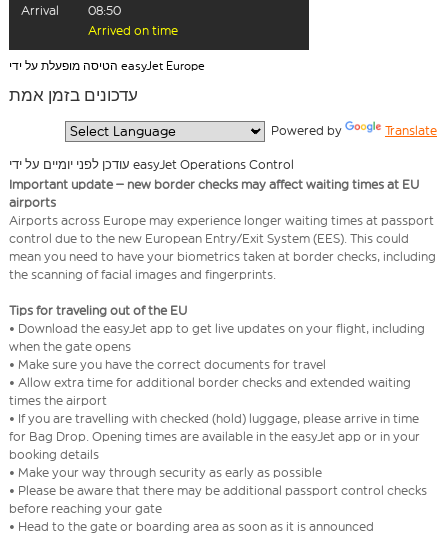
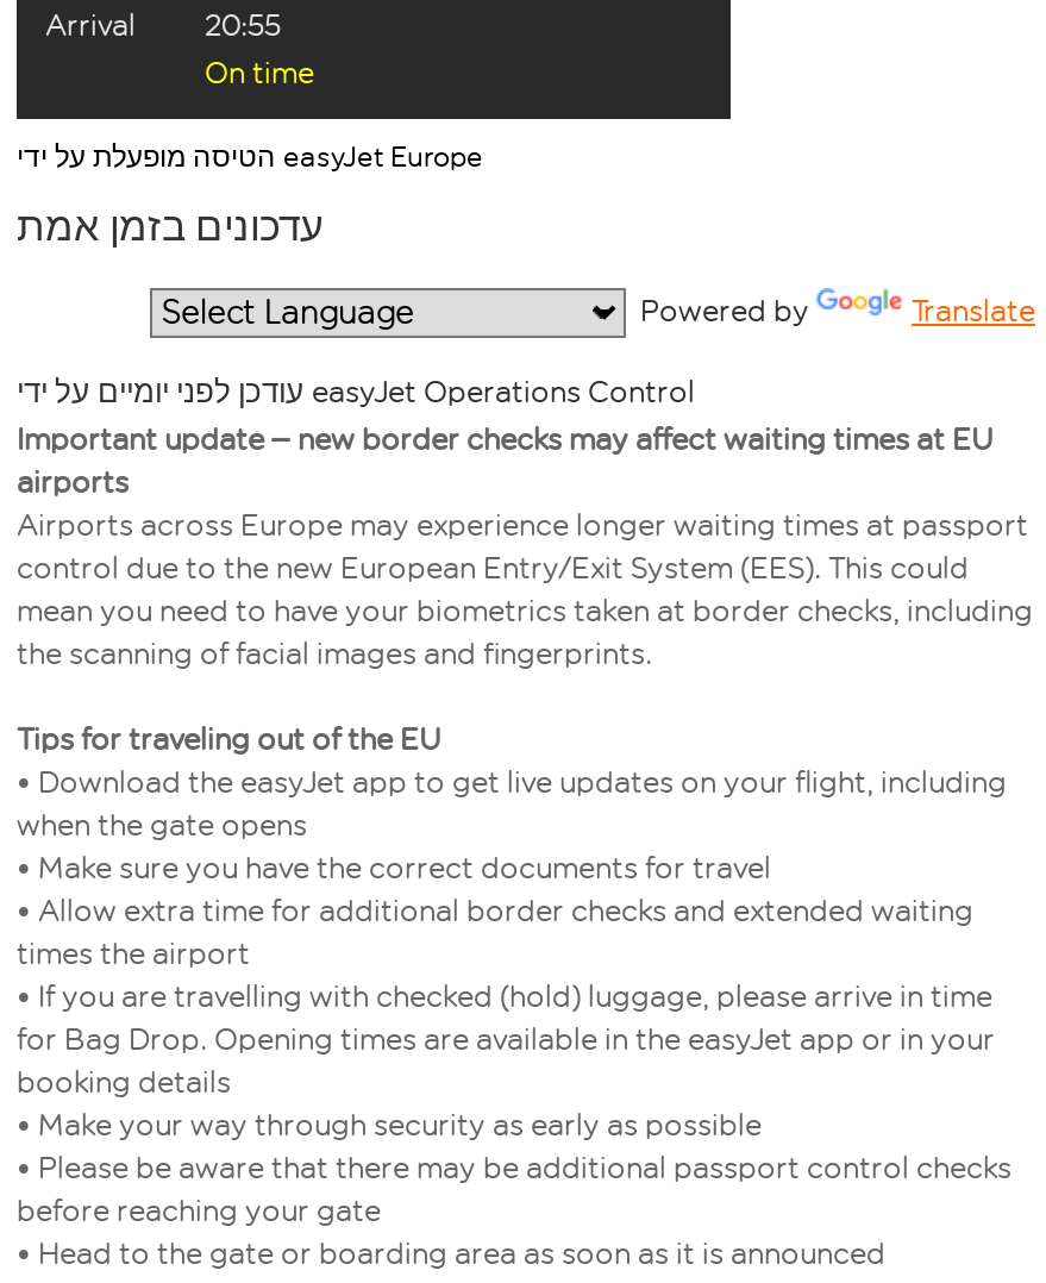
[88,3,178,38] 08:50 | Arrived on time -> [205,7,314,90] 20:55 | On time

